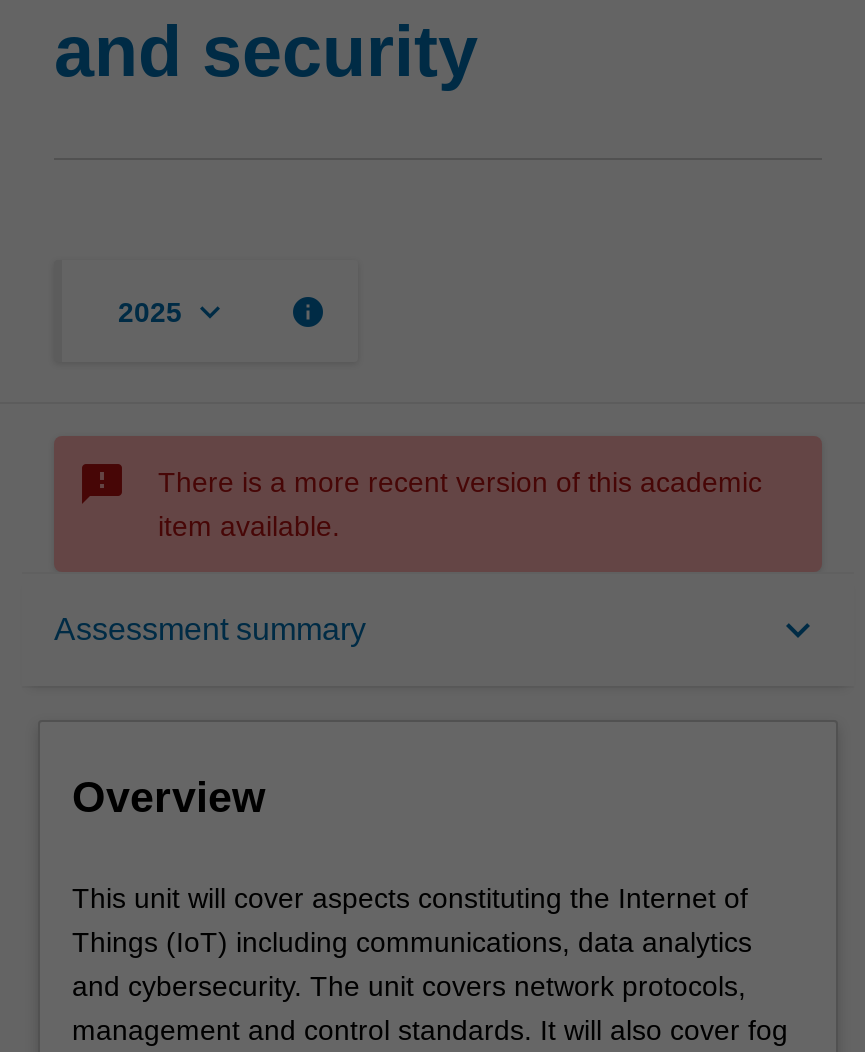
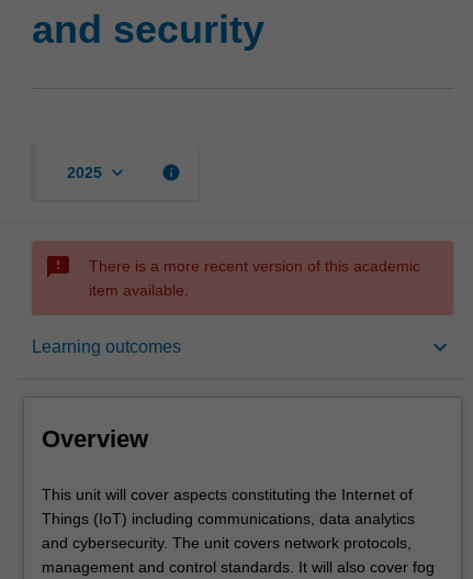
[54,612,366,646] Assessment summary -> [32,337,181,356] Learning outcomes

